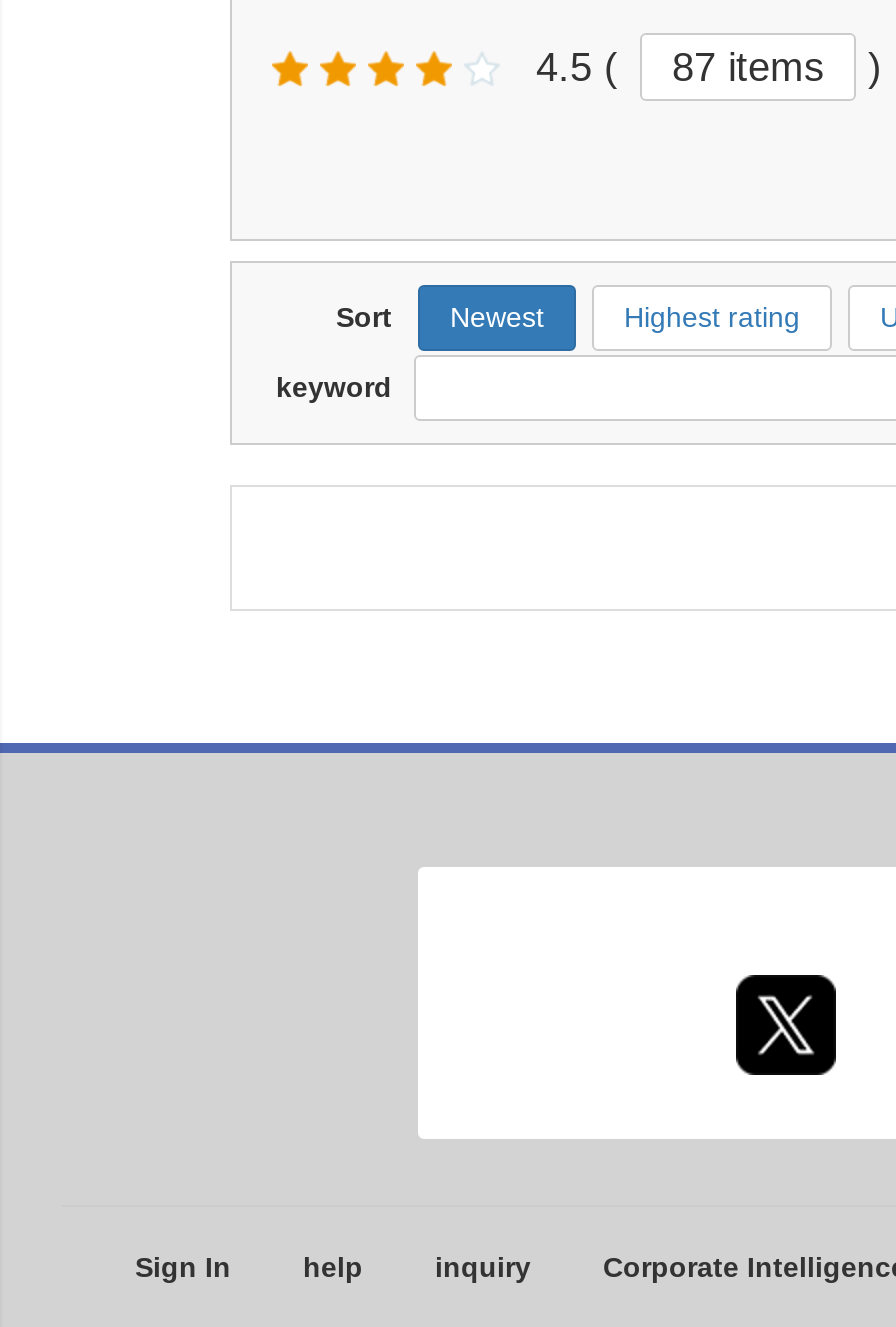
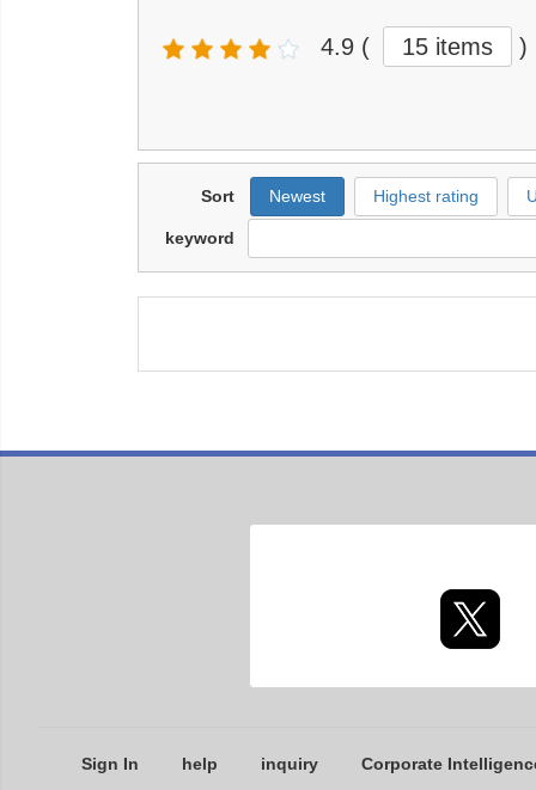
[524,44,630,88] 4.5 ( -> [313,33,377,60] 4.9 (
[672,44,824,88] 87 items -> [402,33,493,60] 15 items

